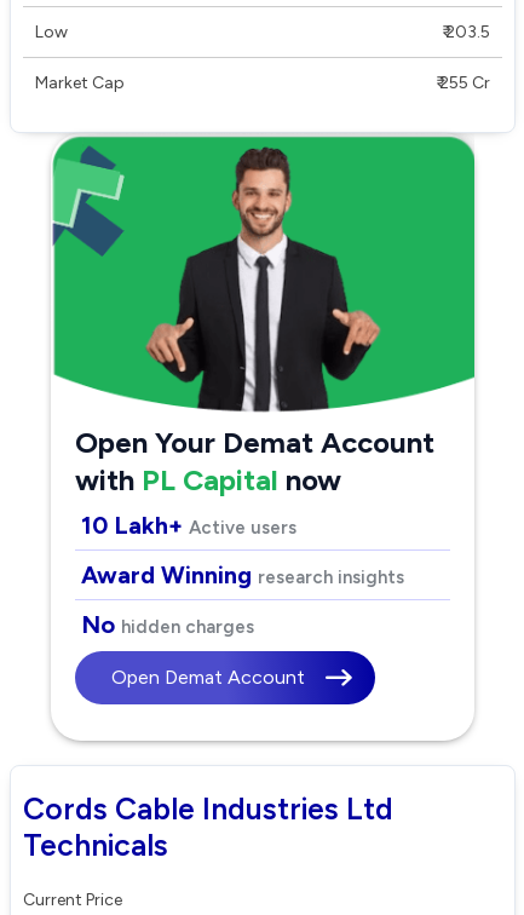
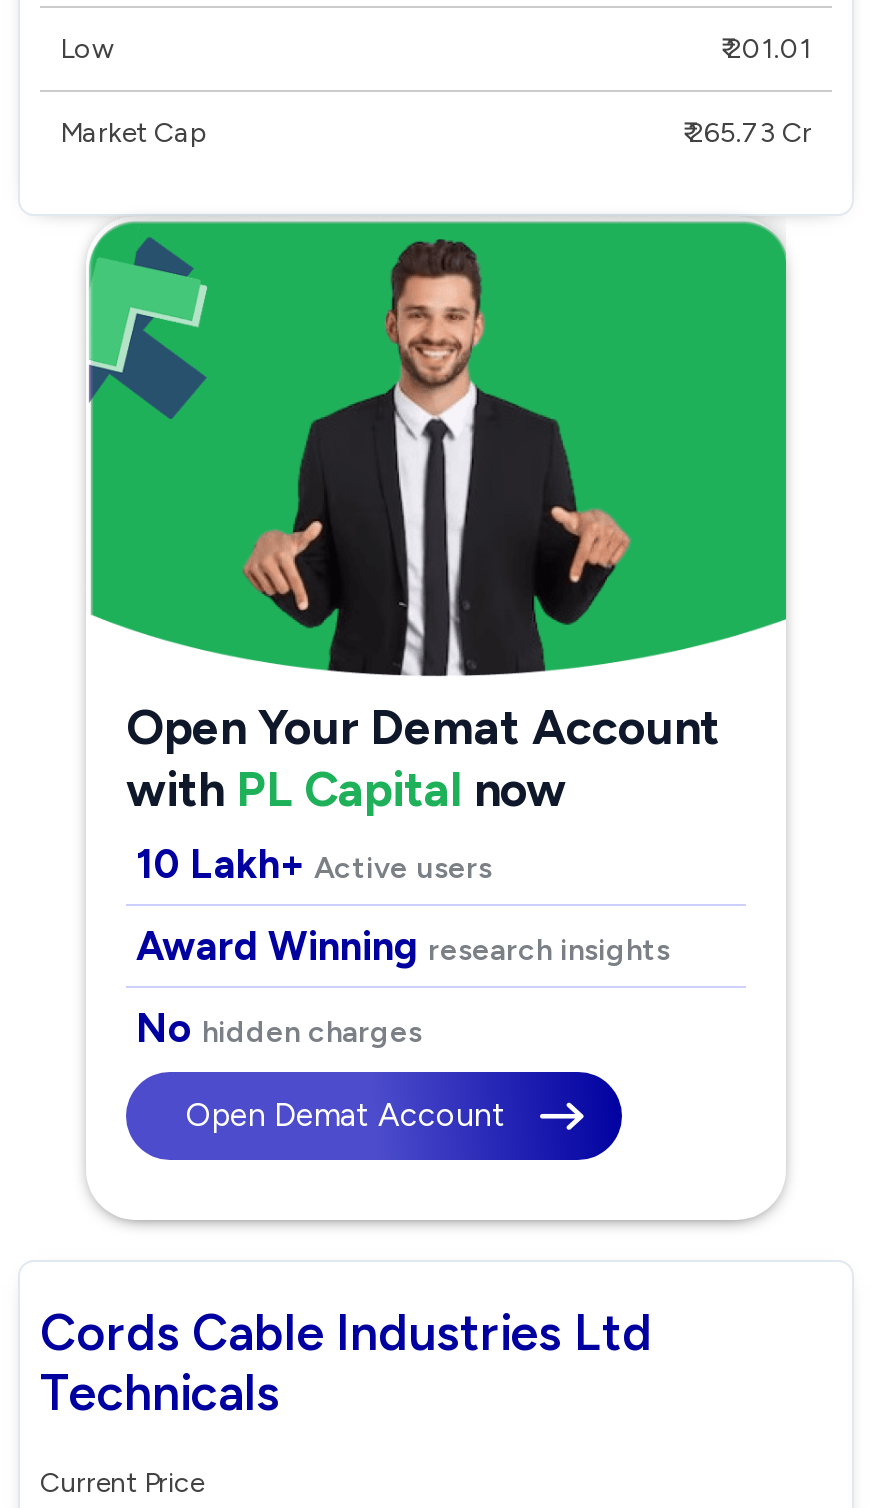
[442,21,490,42] ₹ 203.5 -> [720,31,812,65] ₹ 201.01
[436,72,490,93] ₹ 255 Cr -> [682,115,812,149] ₹ 265.73 Cr

